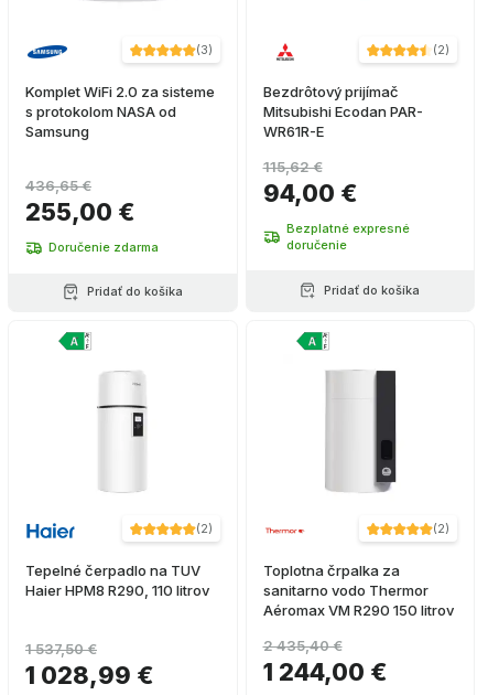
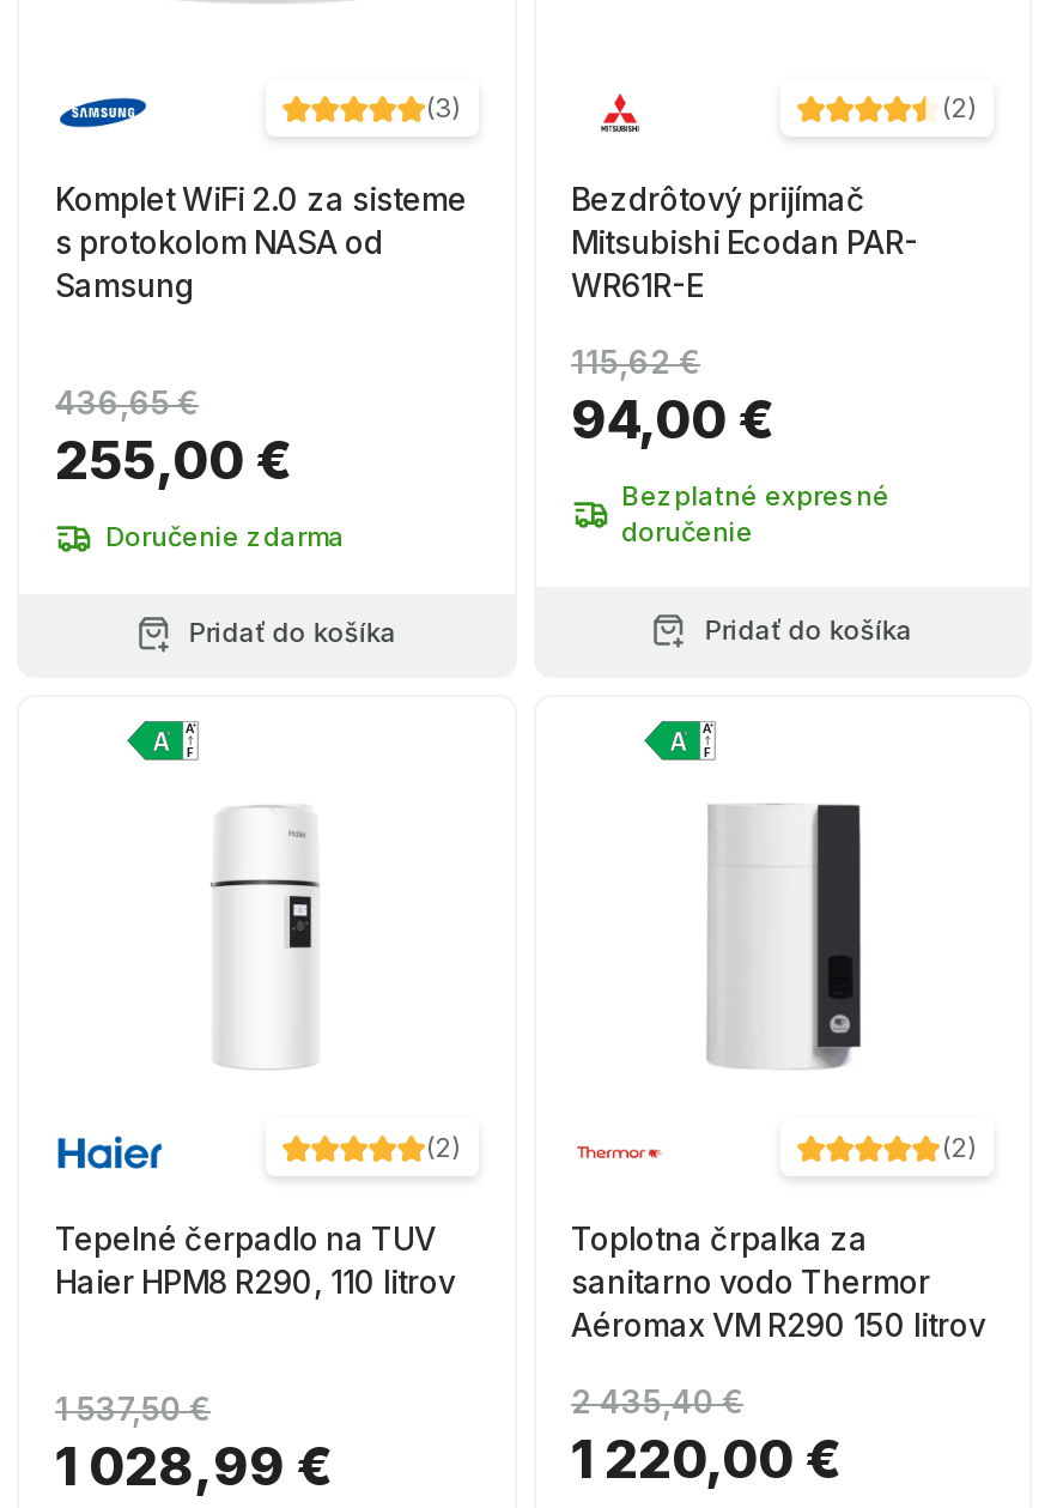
[263,657,387,686] 1 244,00 € -> [571,1428,844,1490] 1 220,00 €

